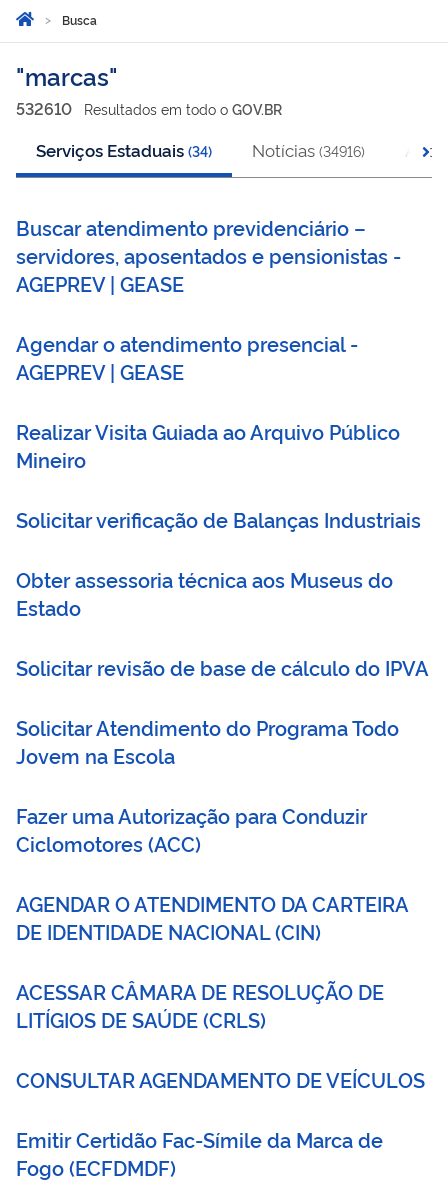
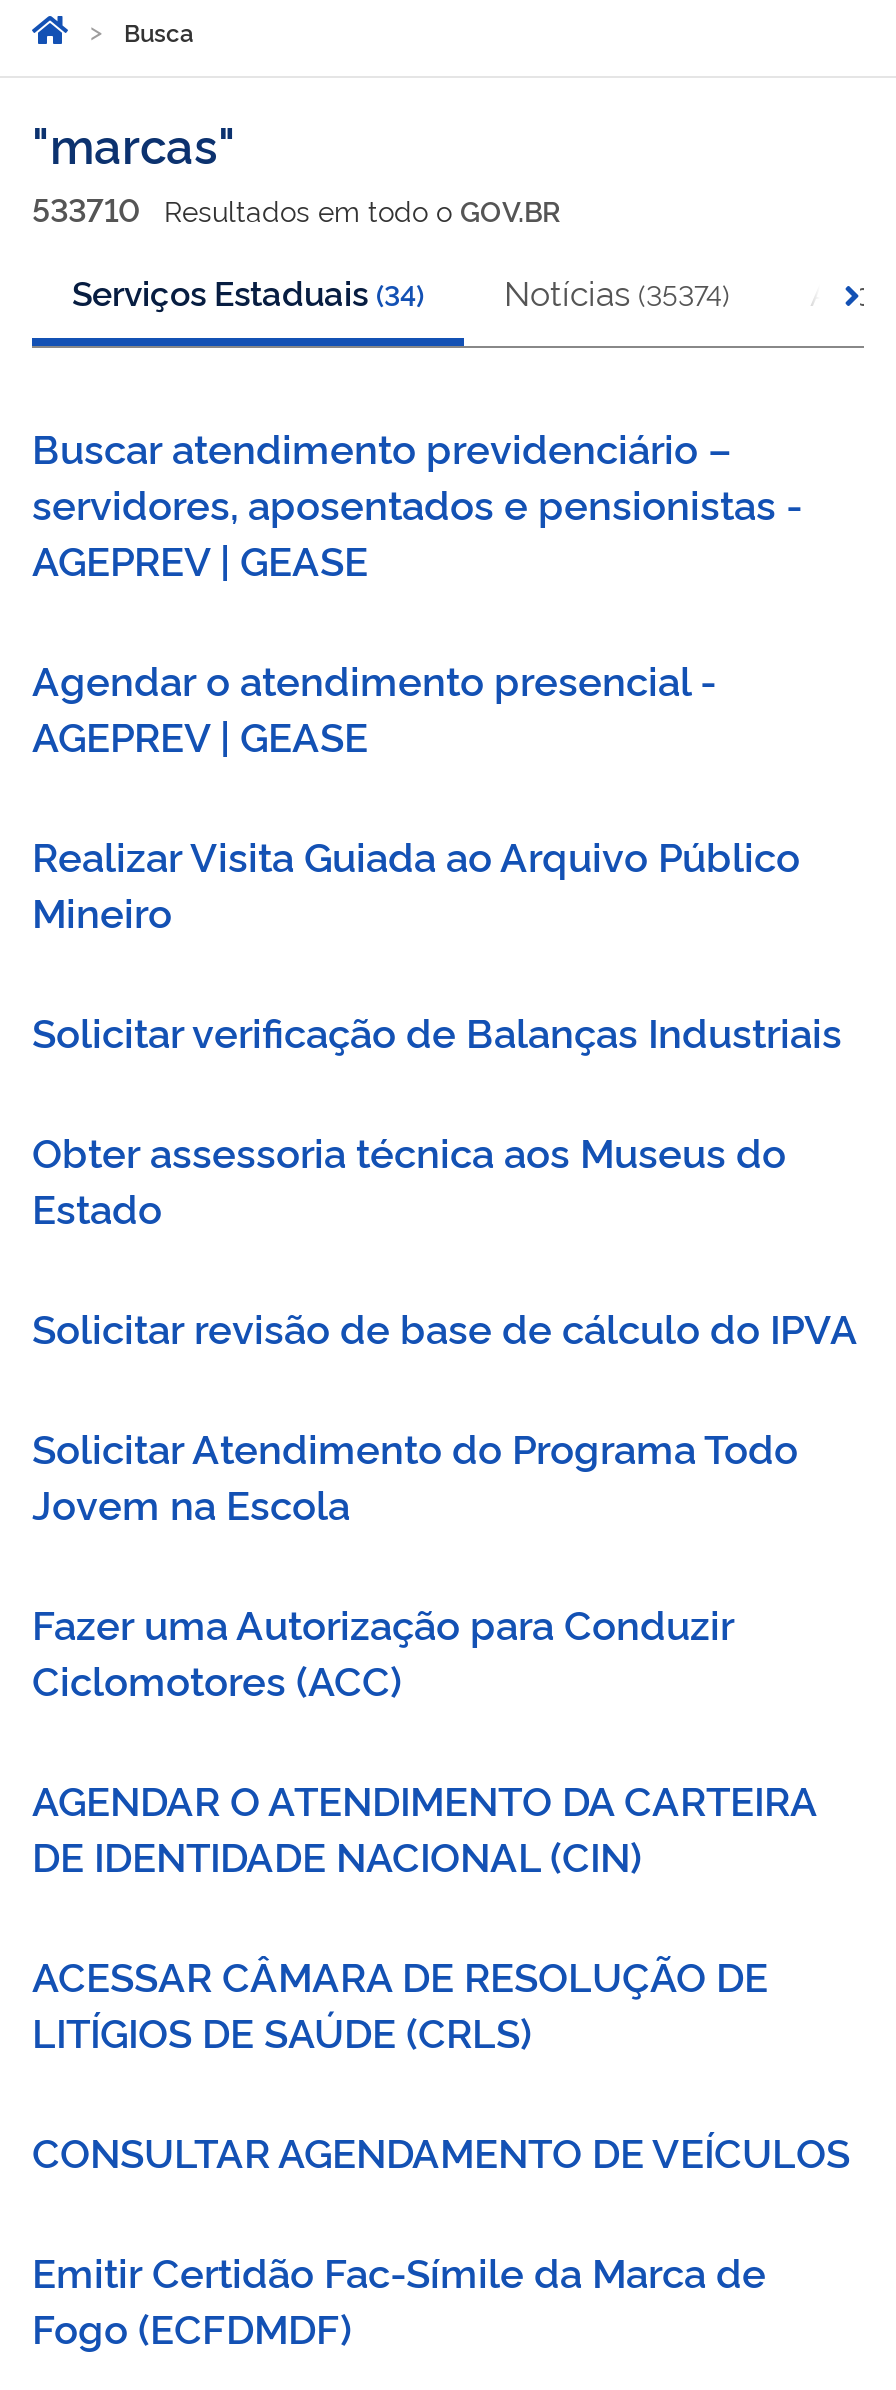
[16,97,282,119] 532610 Resultados em todo o GOV.BR -> [32,186,560,230] 533710 Resultados em todo o GOV.BR
[252,138,365,161] Notícias (34916) -> [504,268,730,314] Notícias (35374)

